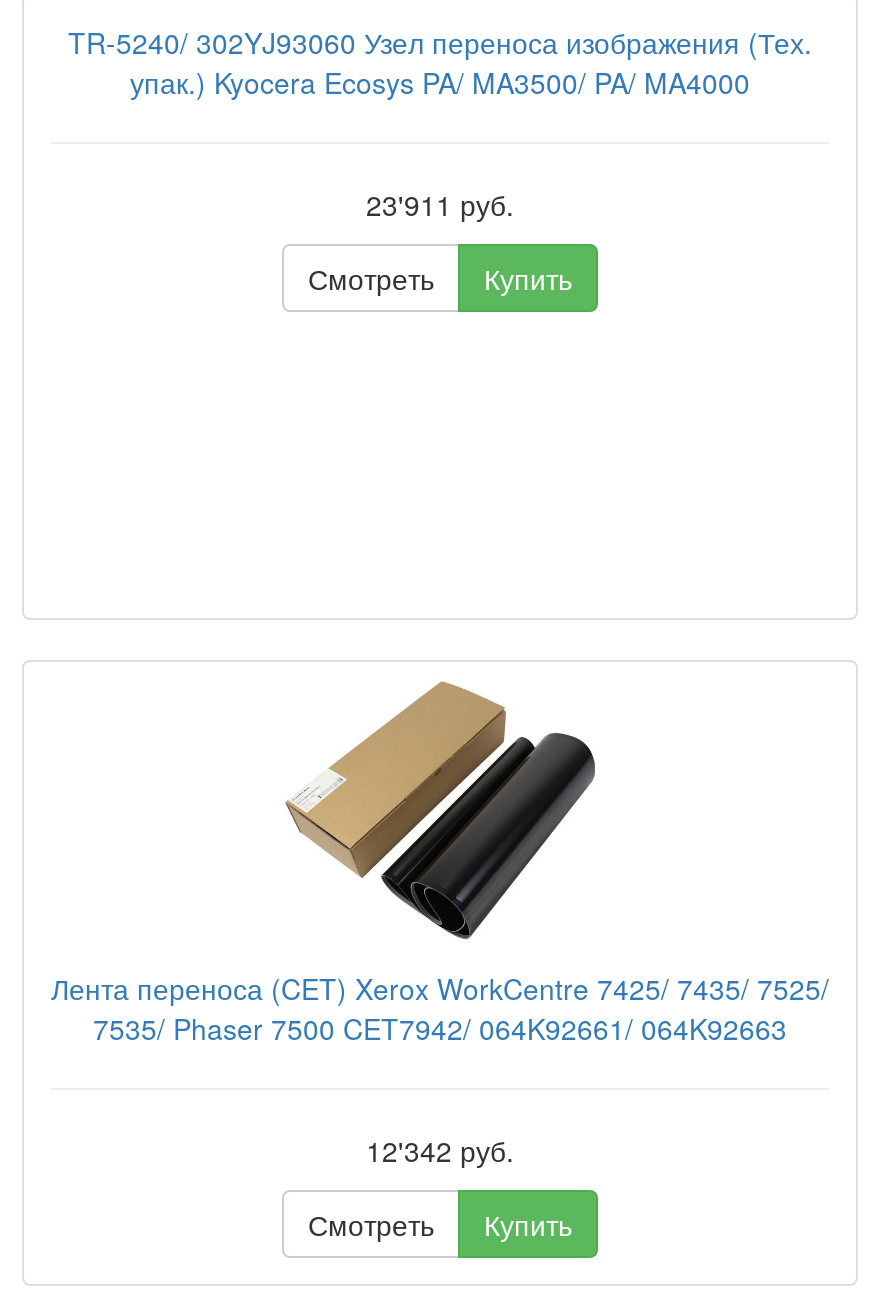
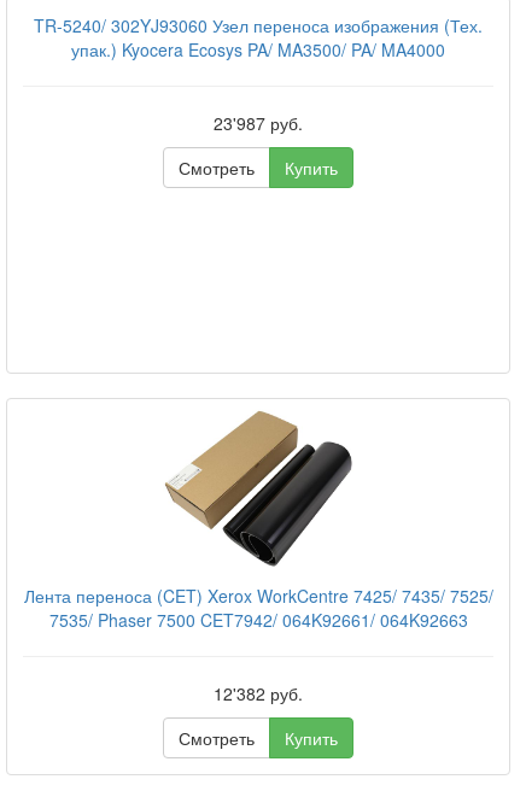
[366,184,514,224] 23'911 руб. -> [214,111,303,135] 23'987 руб.
[366,1129,514,1169] 12'342 руб. -> [214,681,303,705] 12'382 руб.

